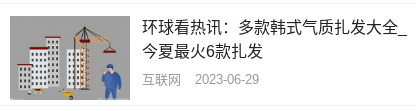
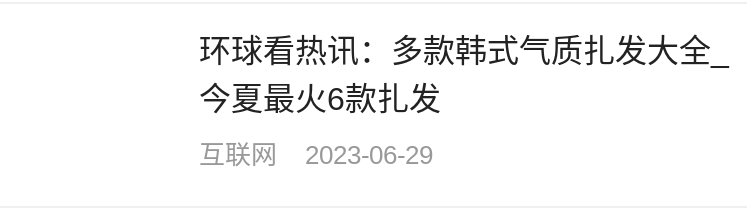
[9,15,131,101] [image] -> none

